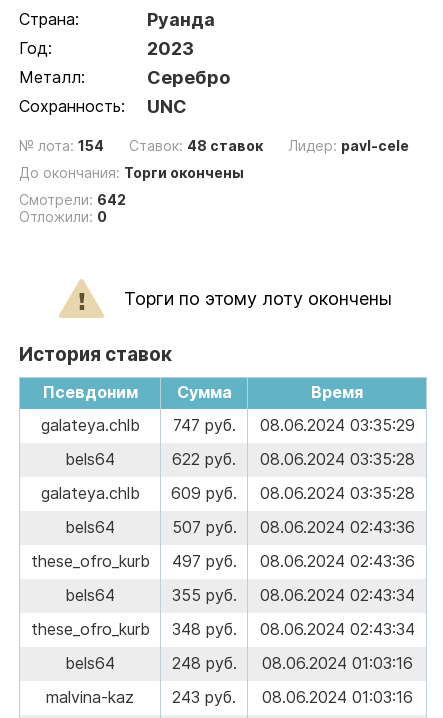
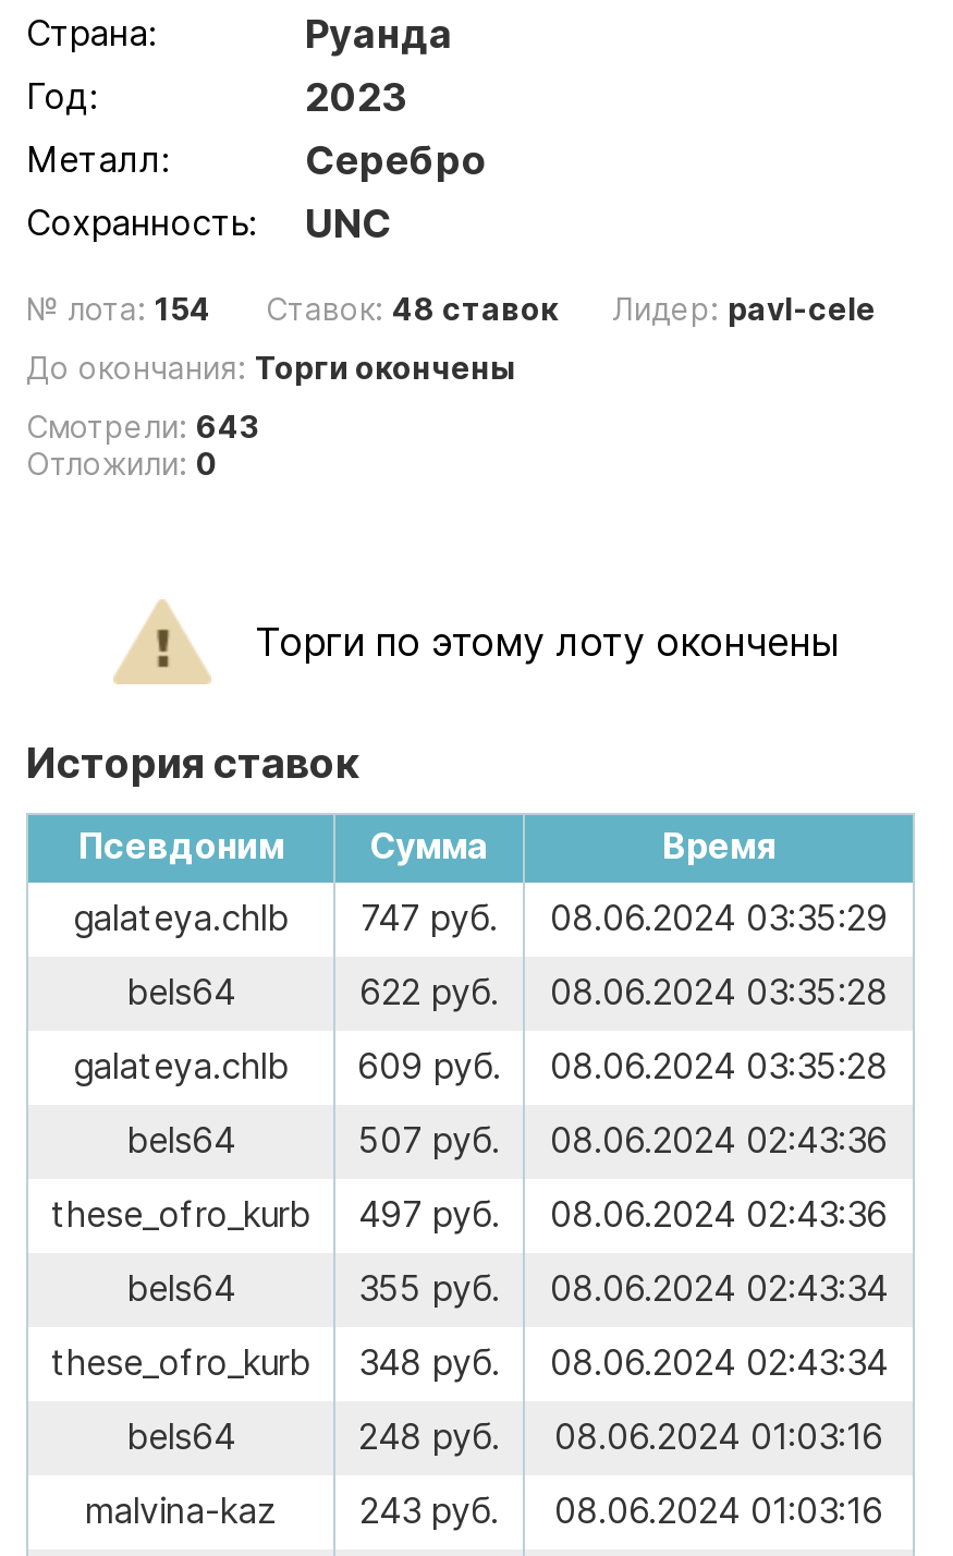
[19,191,126,208] Смотрели: 642 -> [26,409,259,446] Смотрели: 643

